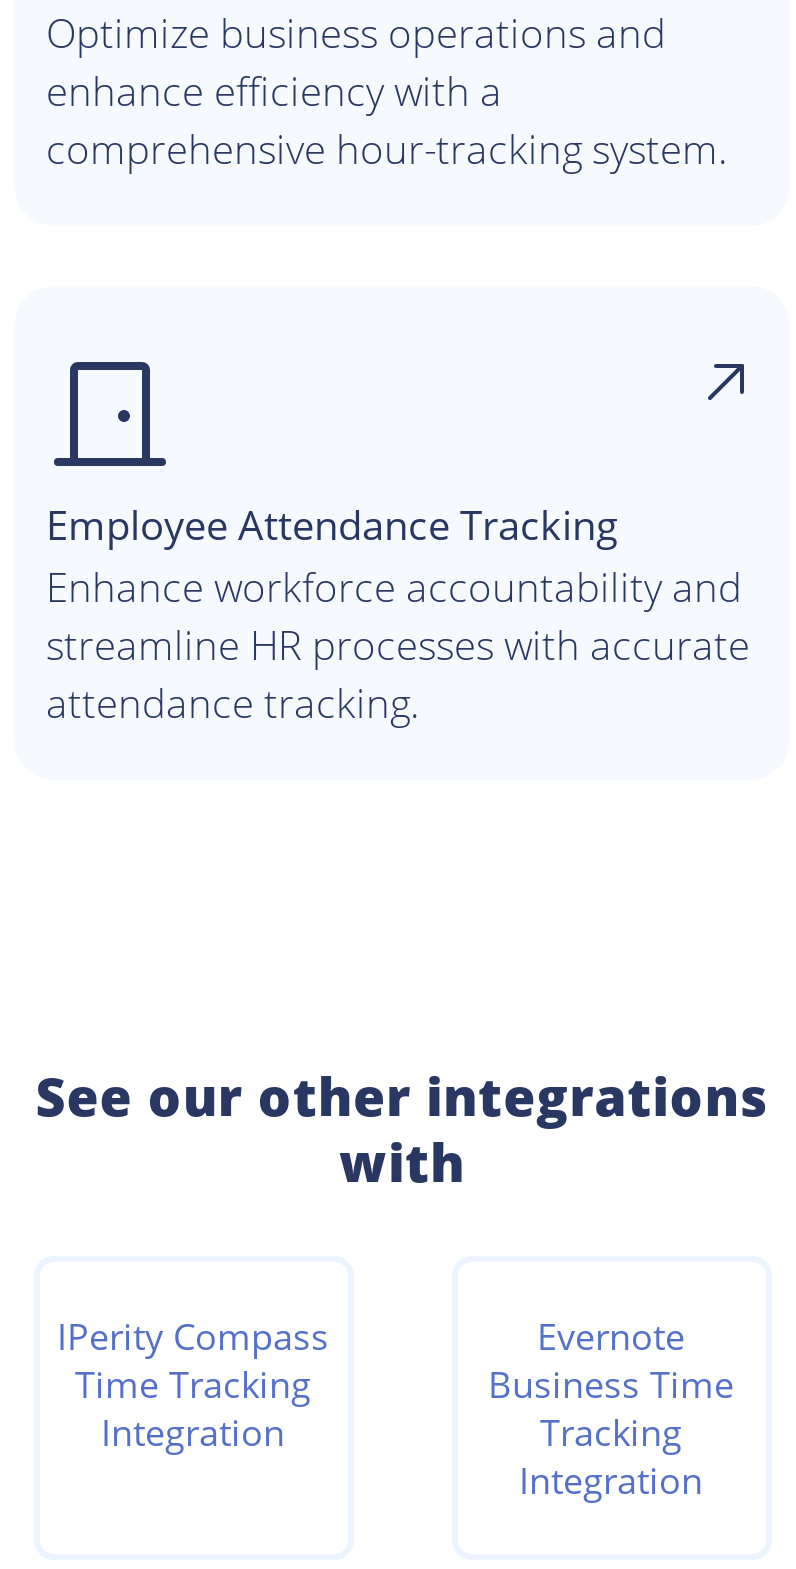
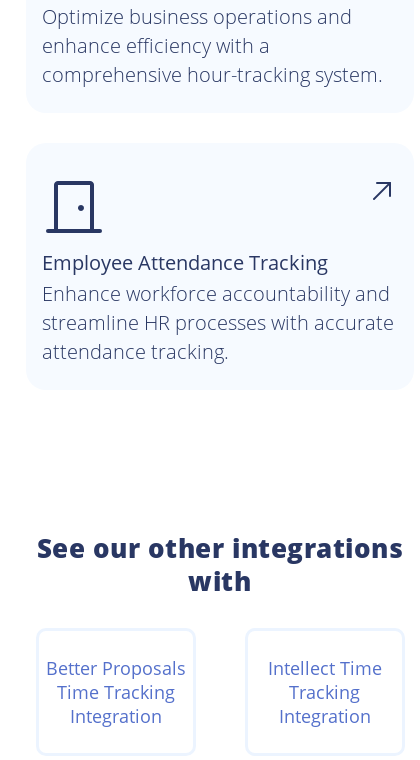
[57,1312,329,1360] IPerity Compass -> [45,656,185,680] Better Proposals
[488,1312,734,1408] Evernote | Business Time -> [267,656,381,680] Intellect Time

